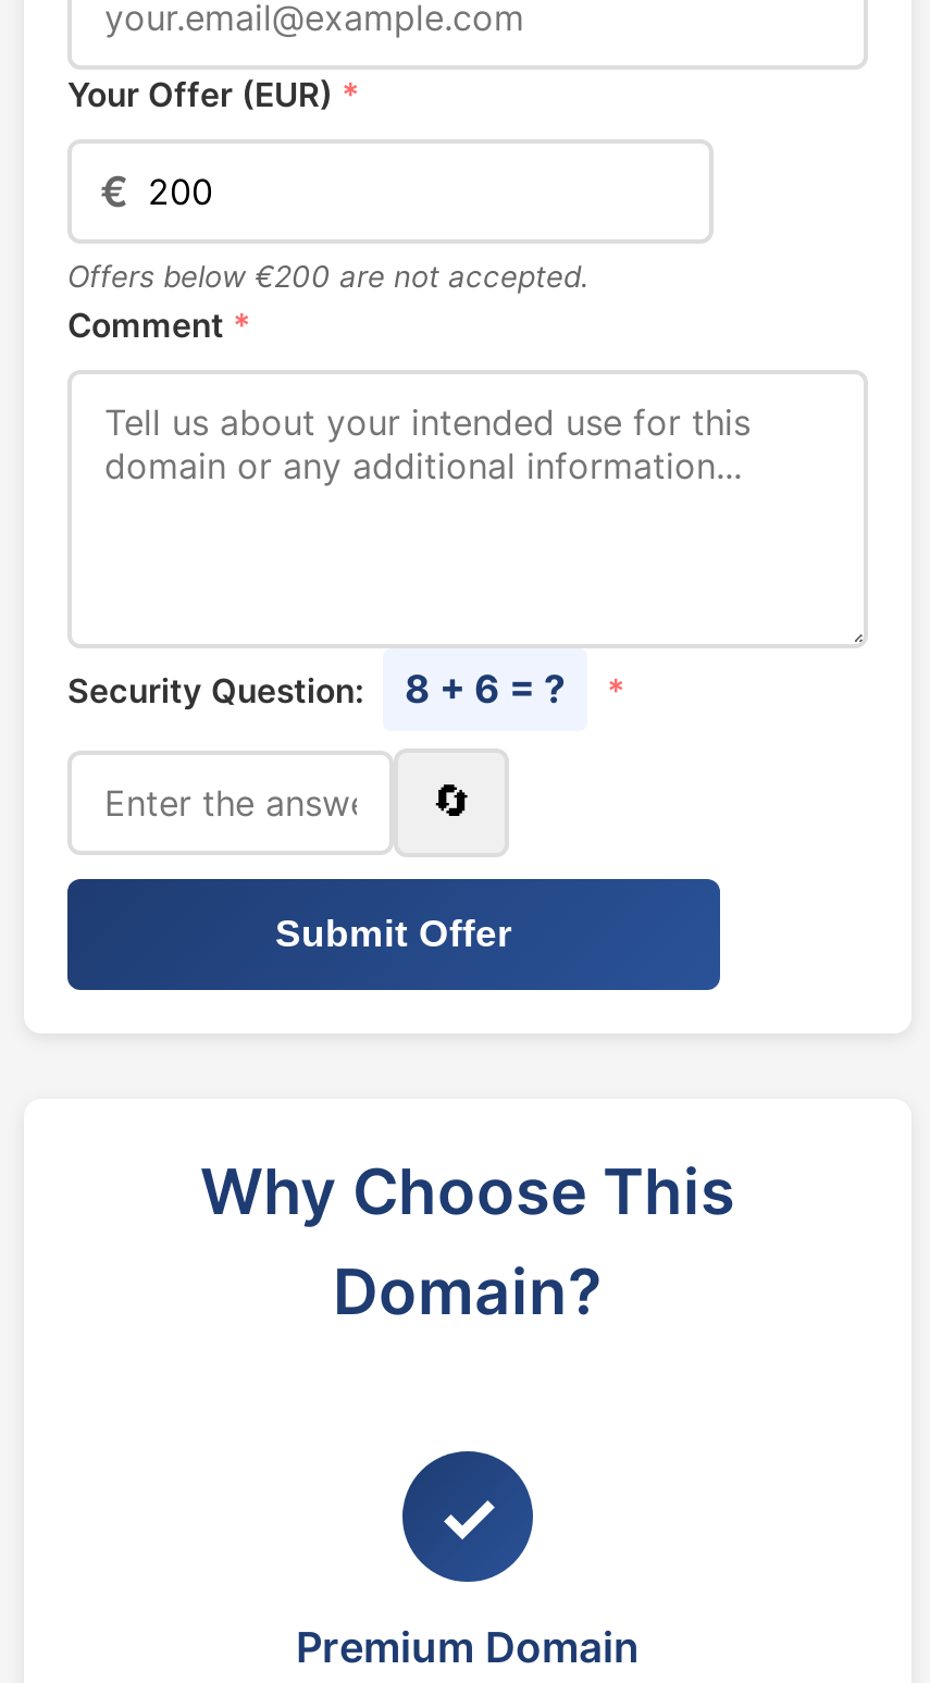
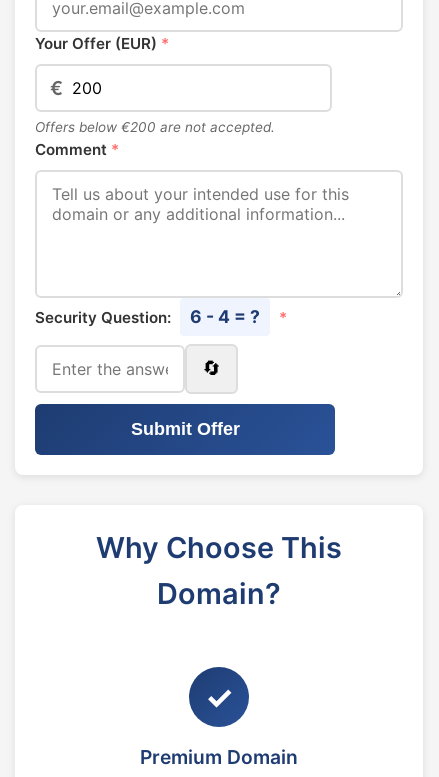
[405,666,566,711] 8 + 6 = ? -> [190,306,260,327] 6 - 4 = ?

